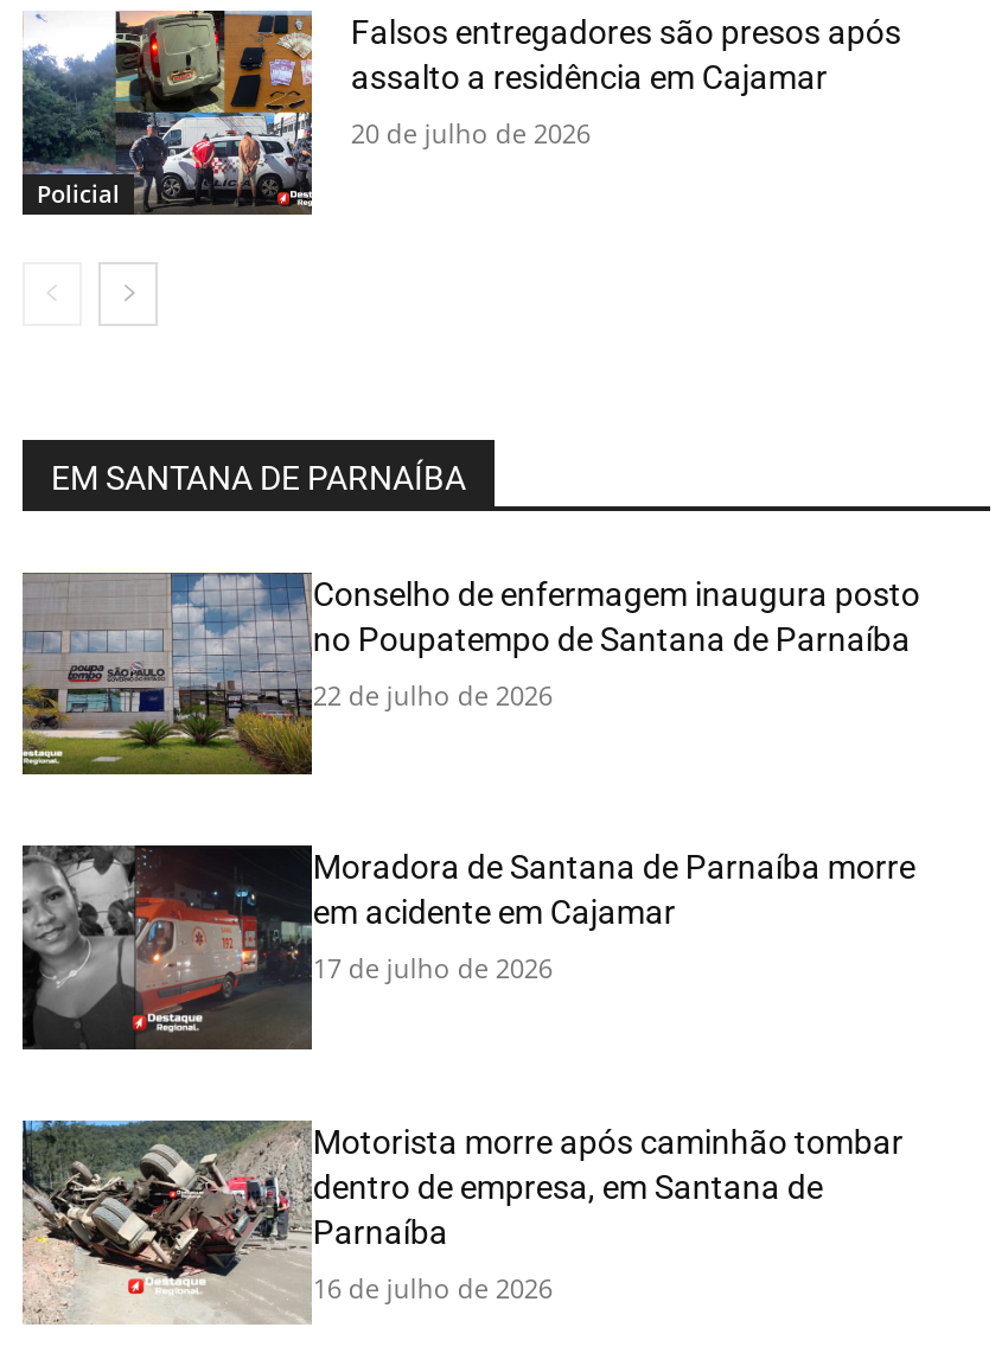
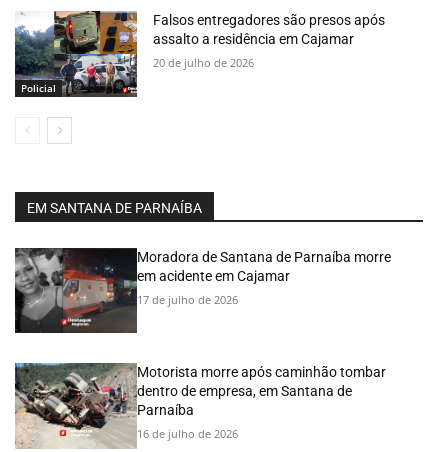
[20,573,920,774] [image] | Conselho de enfermagem inaugura posto | no Poupatempo de Santana de Parnaíba | 22 de julho de 2026 -> none

